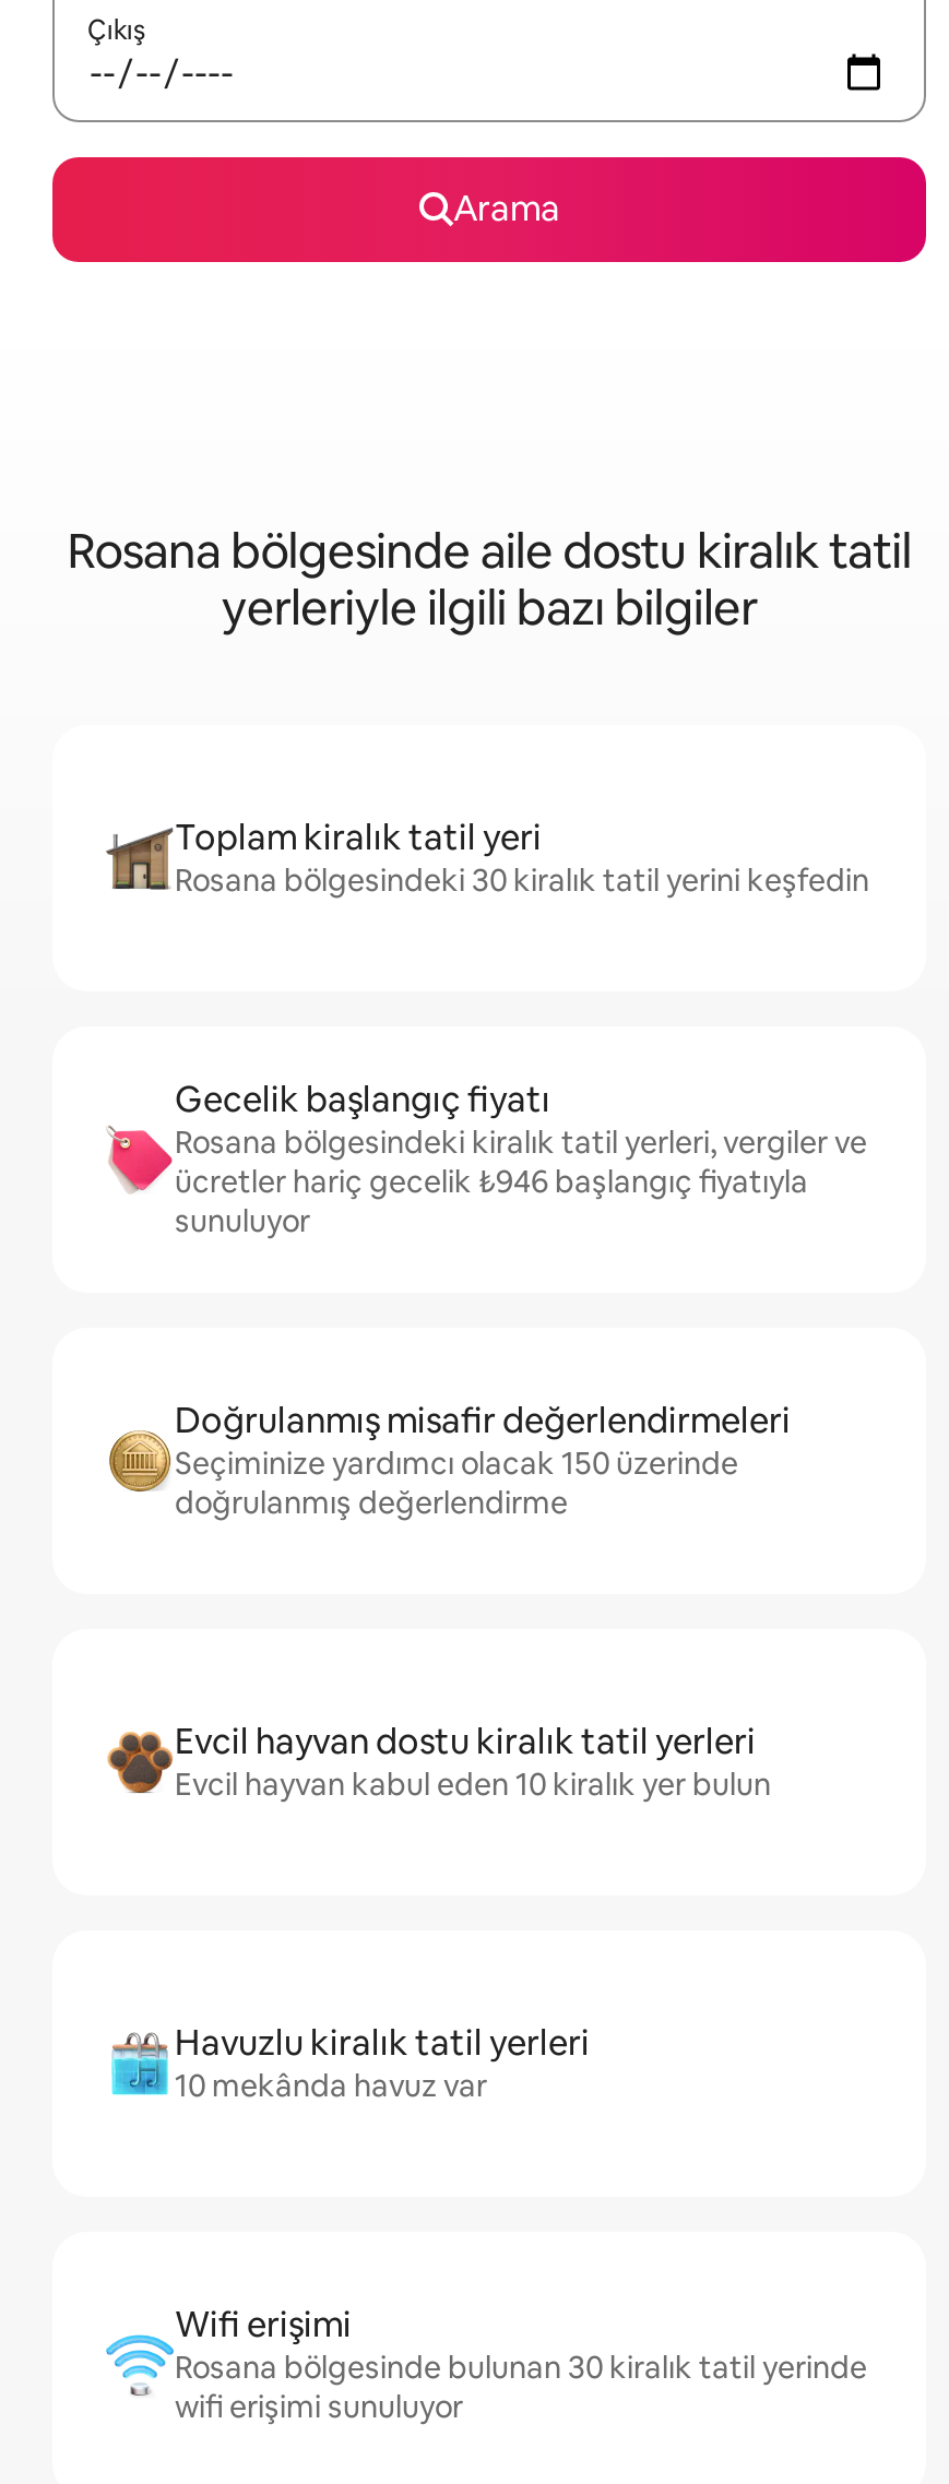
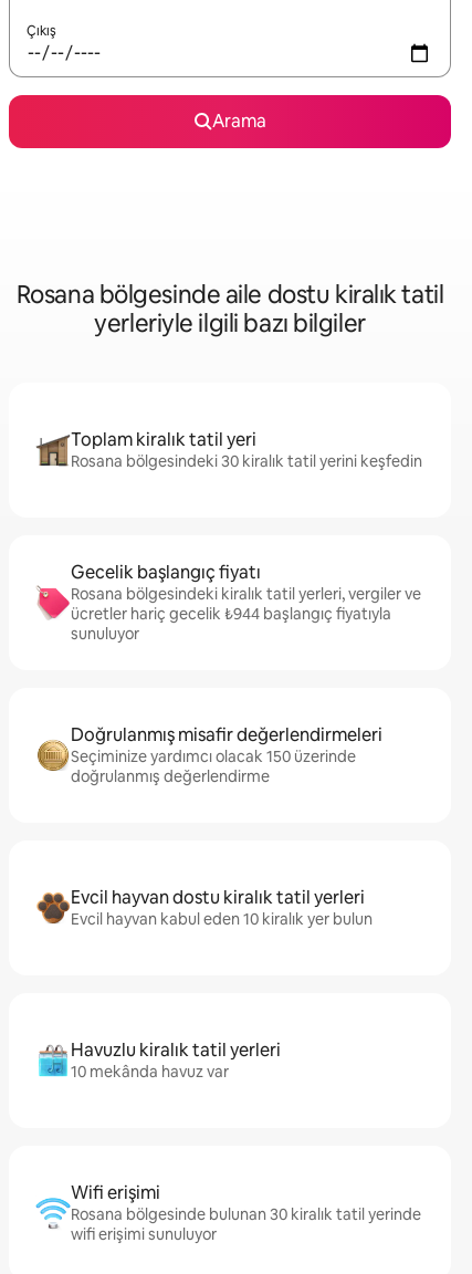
[175,1161,808,1200] ücretler hariç gecelik ₺946 başlangıç fiyatıyla -> [71,604,391,624] ücretler hariç gecelik ₺944 başlangıç fiyatıyla

